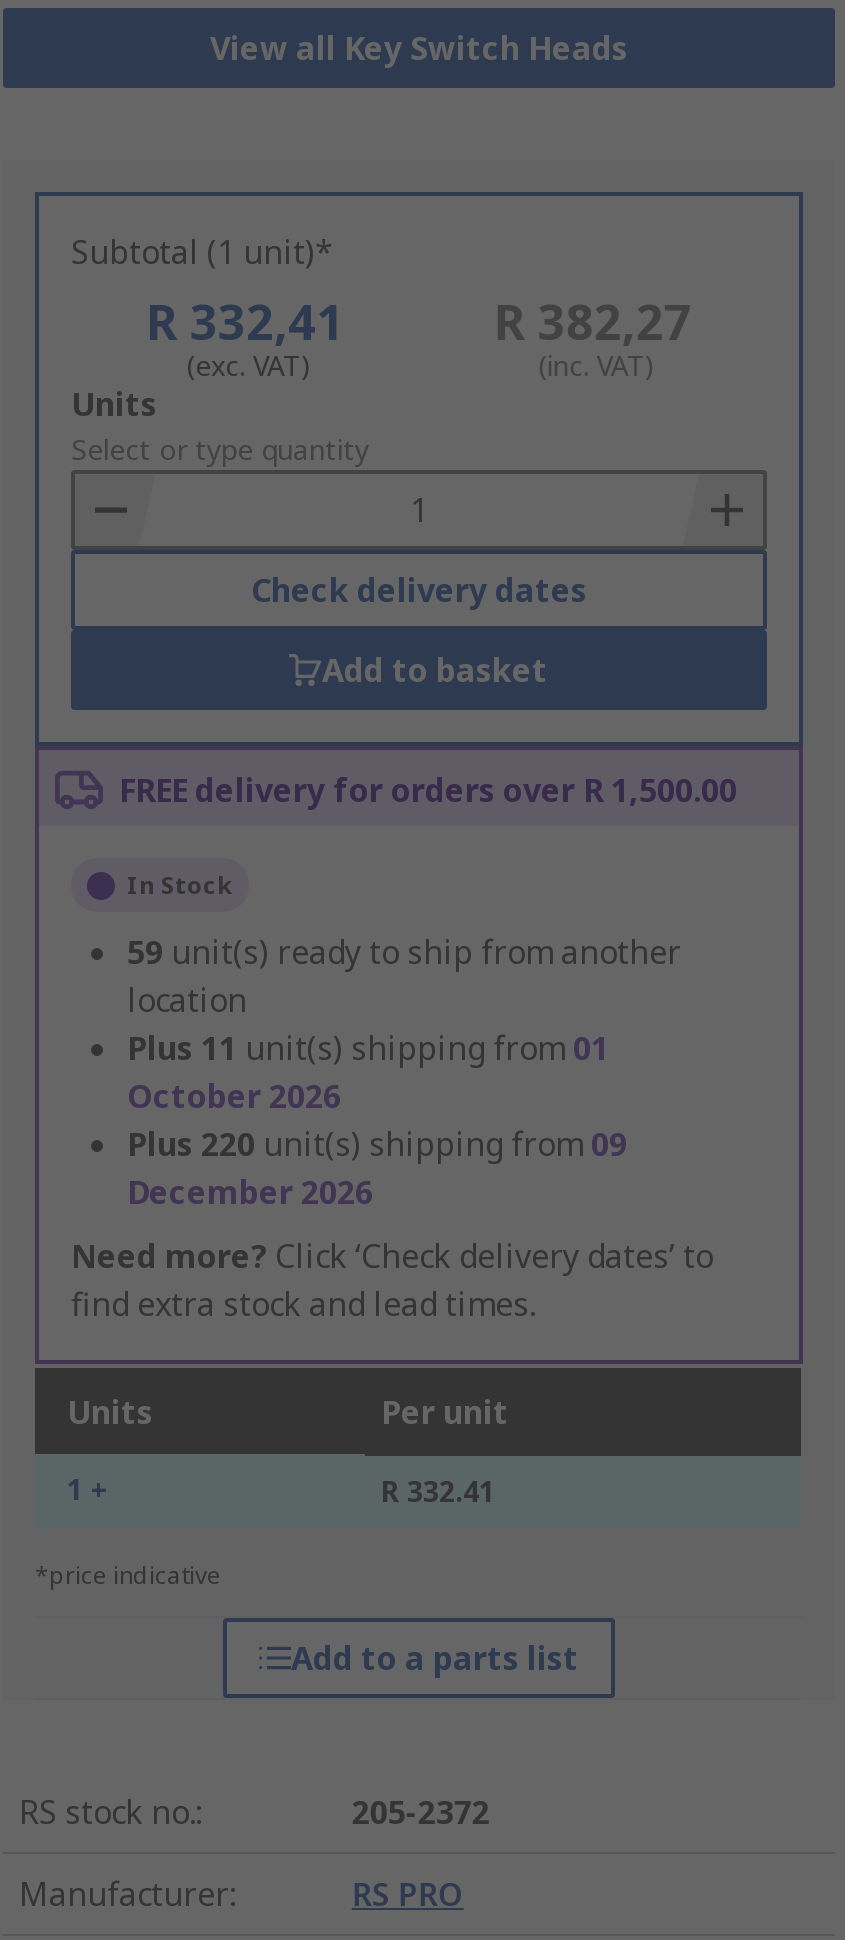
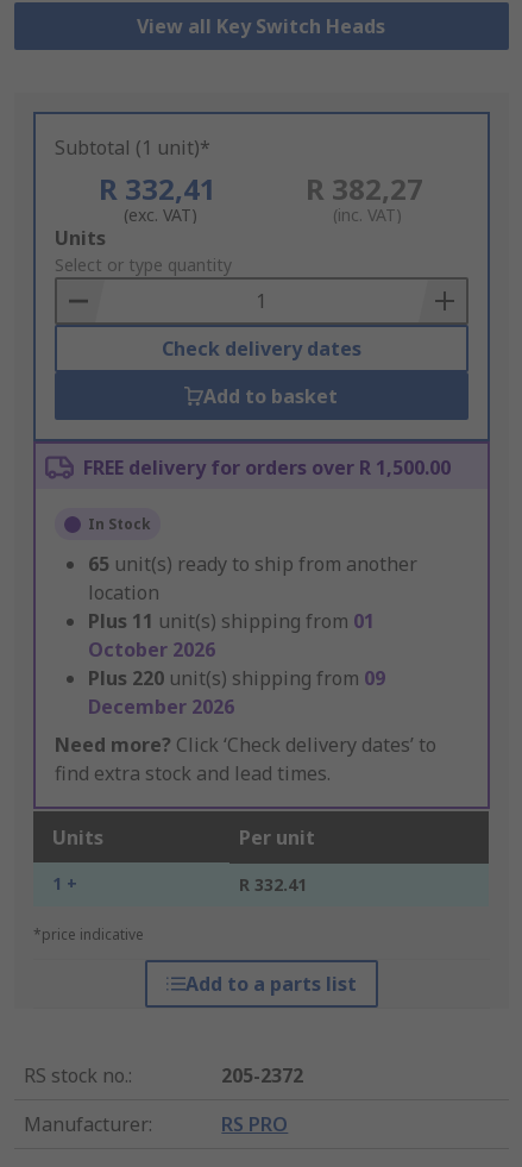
[127,931,681,975] 59 unit(s) ready to ship from another -> [88,551,417,578] 65 unit(s) ready to ship from another

